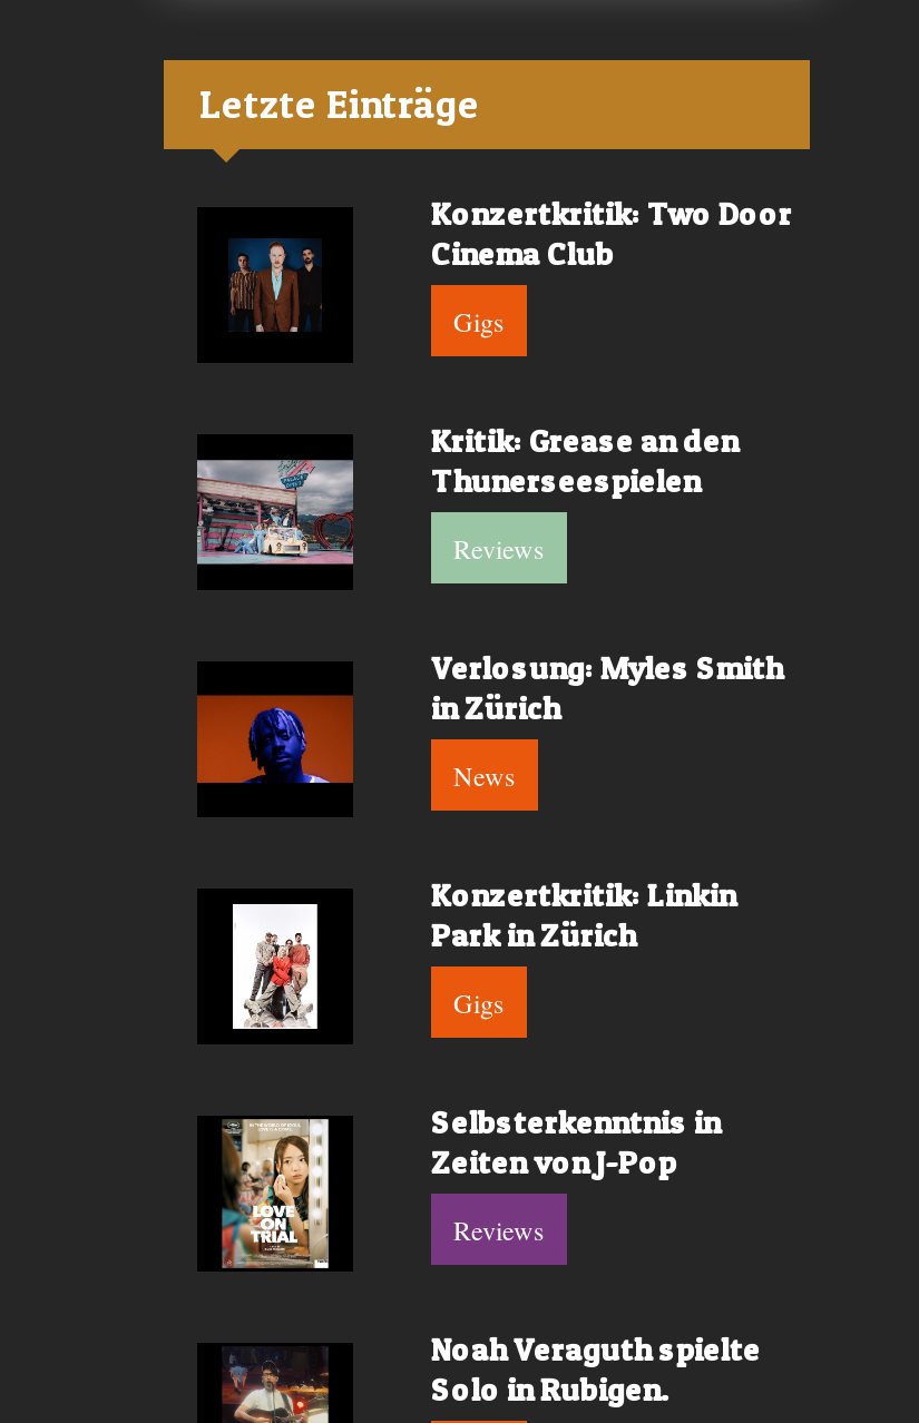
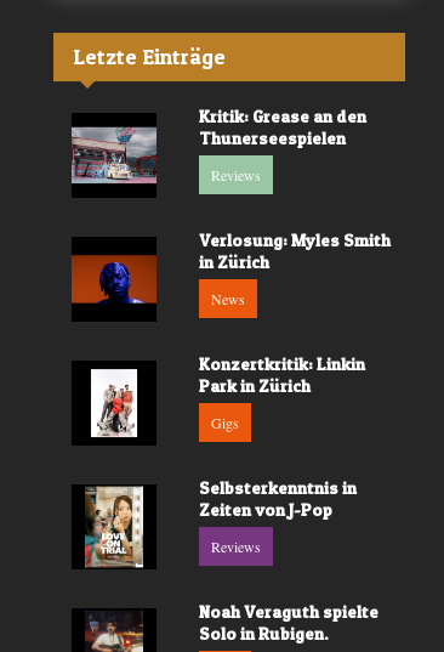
[197,193,792,338] [image] | Konzertkritik: Two Door | Cinema Club | Gigs -> none

